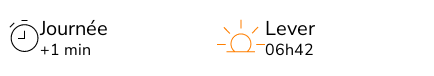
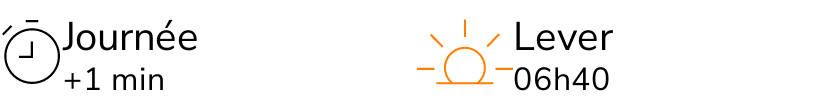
[265,39,314,61] 06h42 -> [513,58,611,102] 06h40

